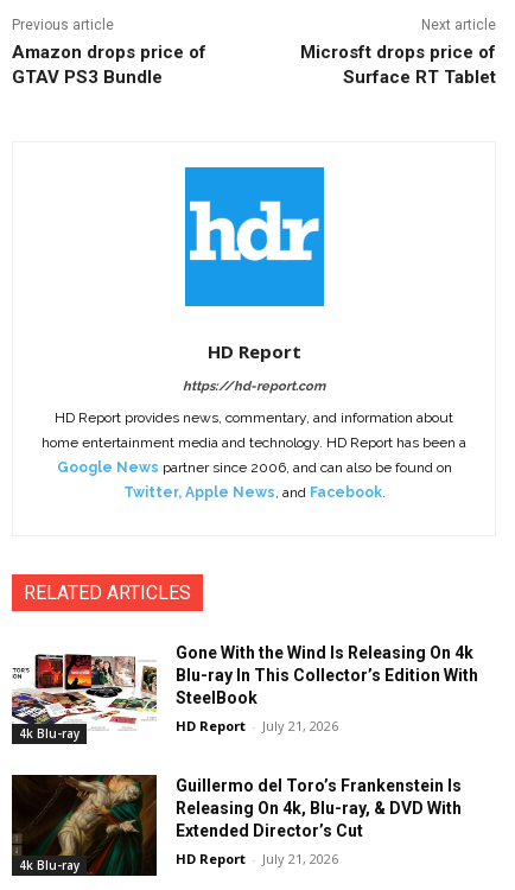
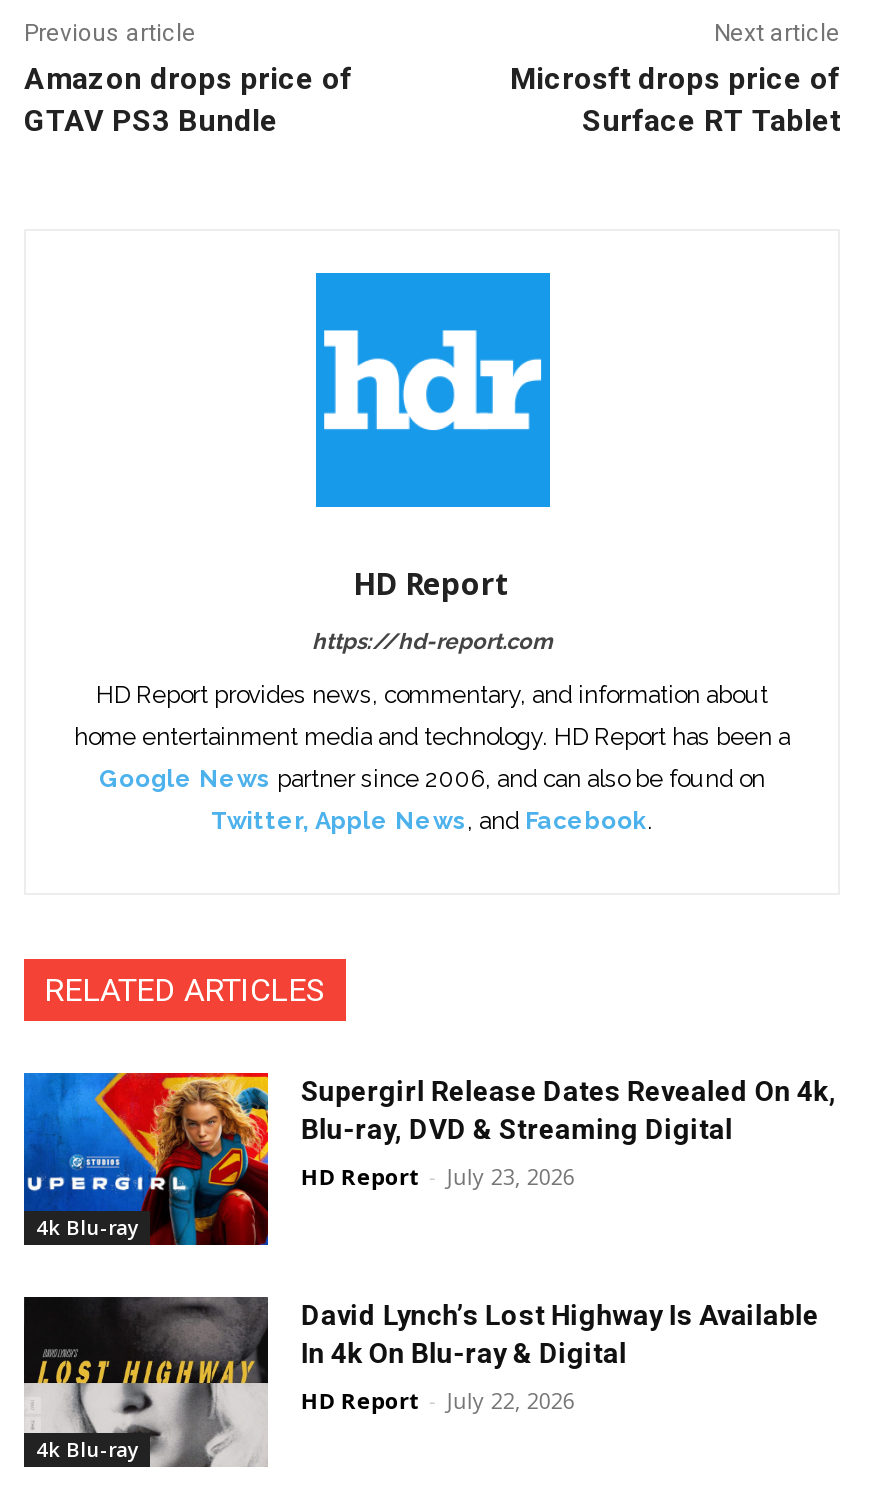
[11,642,479,744] [image] | Gone With the Wind Is Releasing On 4k | Blu-ray In This Collector’s Edition With | SteelBook -> [22,1071,837,1247] [image] | Supergirl Release Dates Revealed On 4k, | Blu-ray, DVD & Streaming Digital
[176,717,339,735] HD Report - July 21, 2026 -> [301,1161,575,1191] HD Report - July 23, 2026
[11,774,462,877] [image] | Guillermo del Toro’s Frankenstein Is | Releasing On 4k, Blu-ray, & DVD With | Extended Director’s Cut -> [24,1295,819,1469] [image] | David Lynch’s Lost Highway Is Available | In 4k On Blu-ray & Digital
[176,849,339,867] HD Report - July 21, 2026 -> [301,1384,575,1414] HD Report - July 22, 2026

